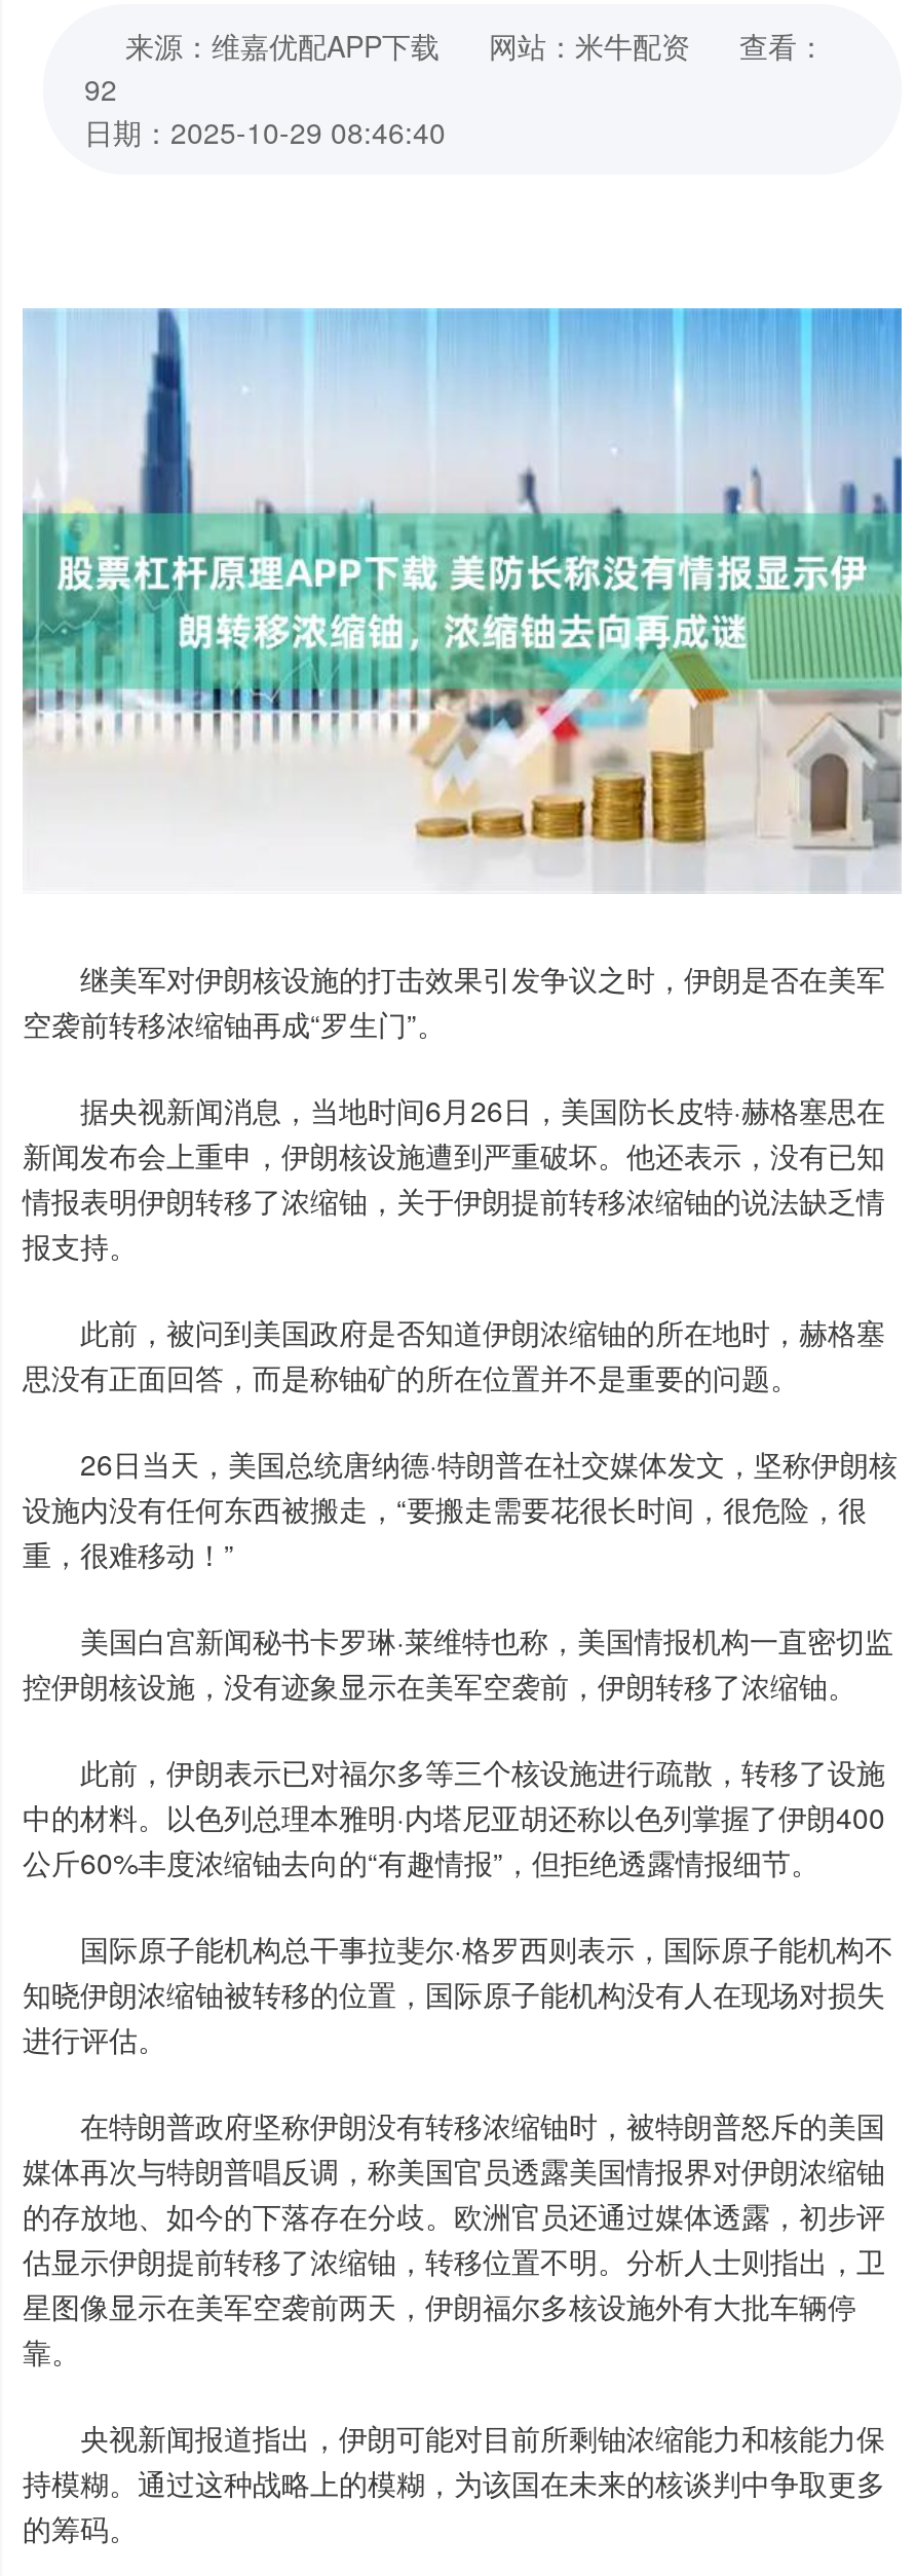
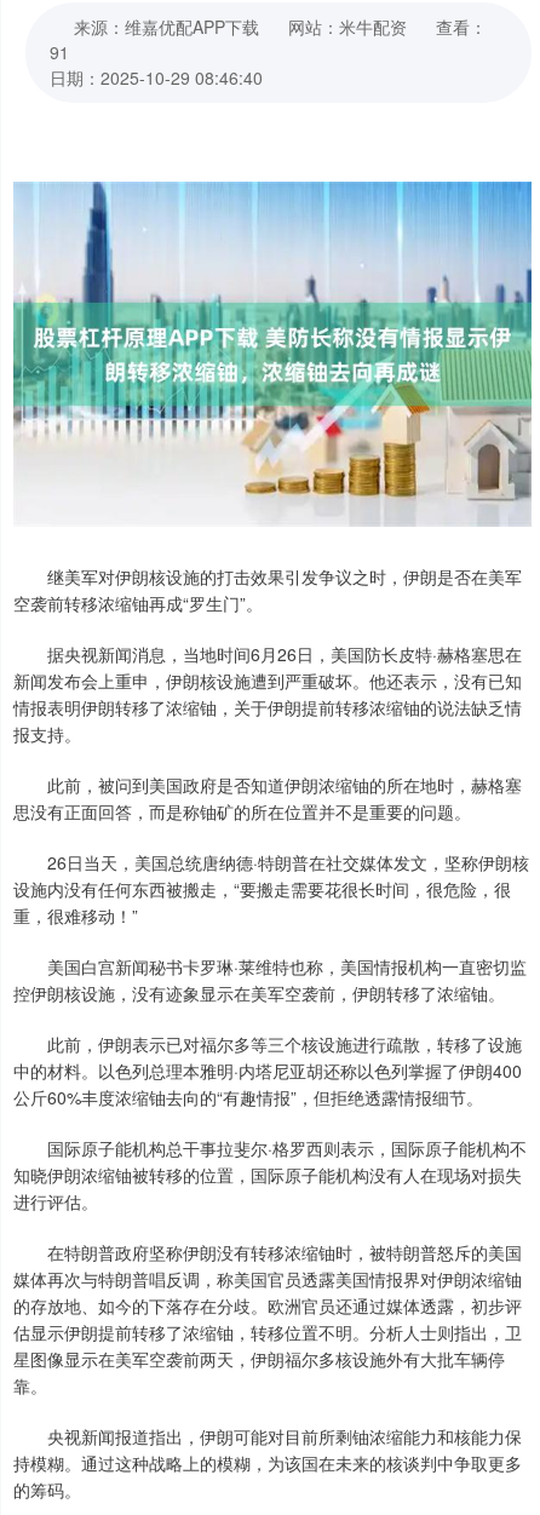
[84,68,117,109] 92 -> [50,40,69,64] 91

